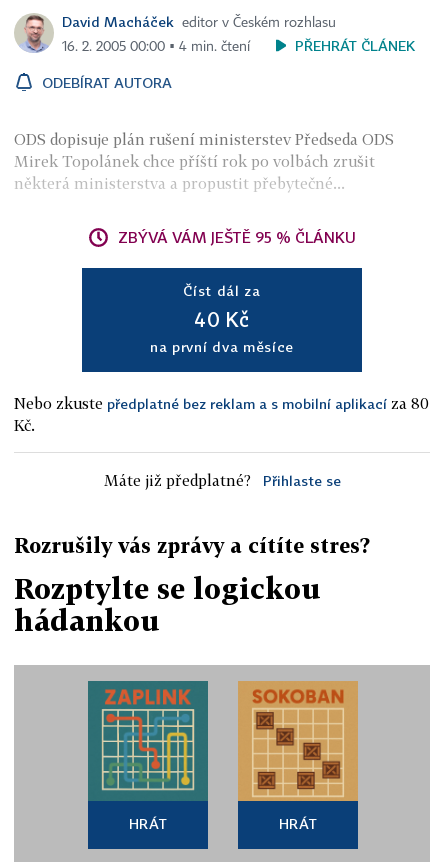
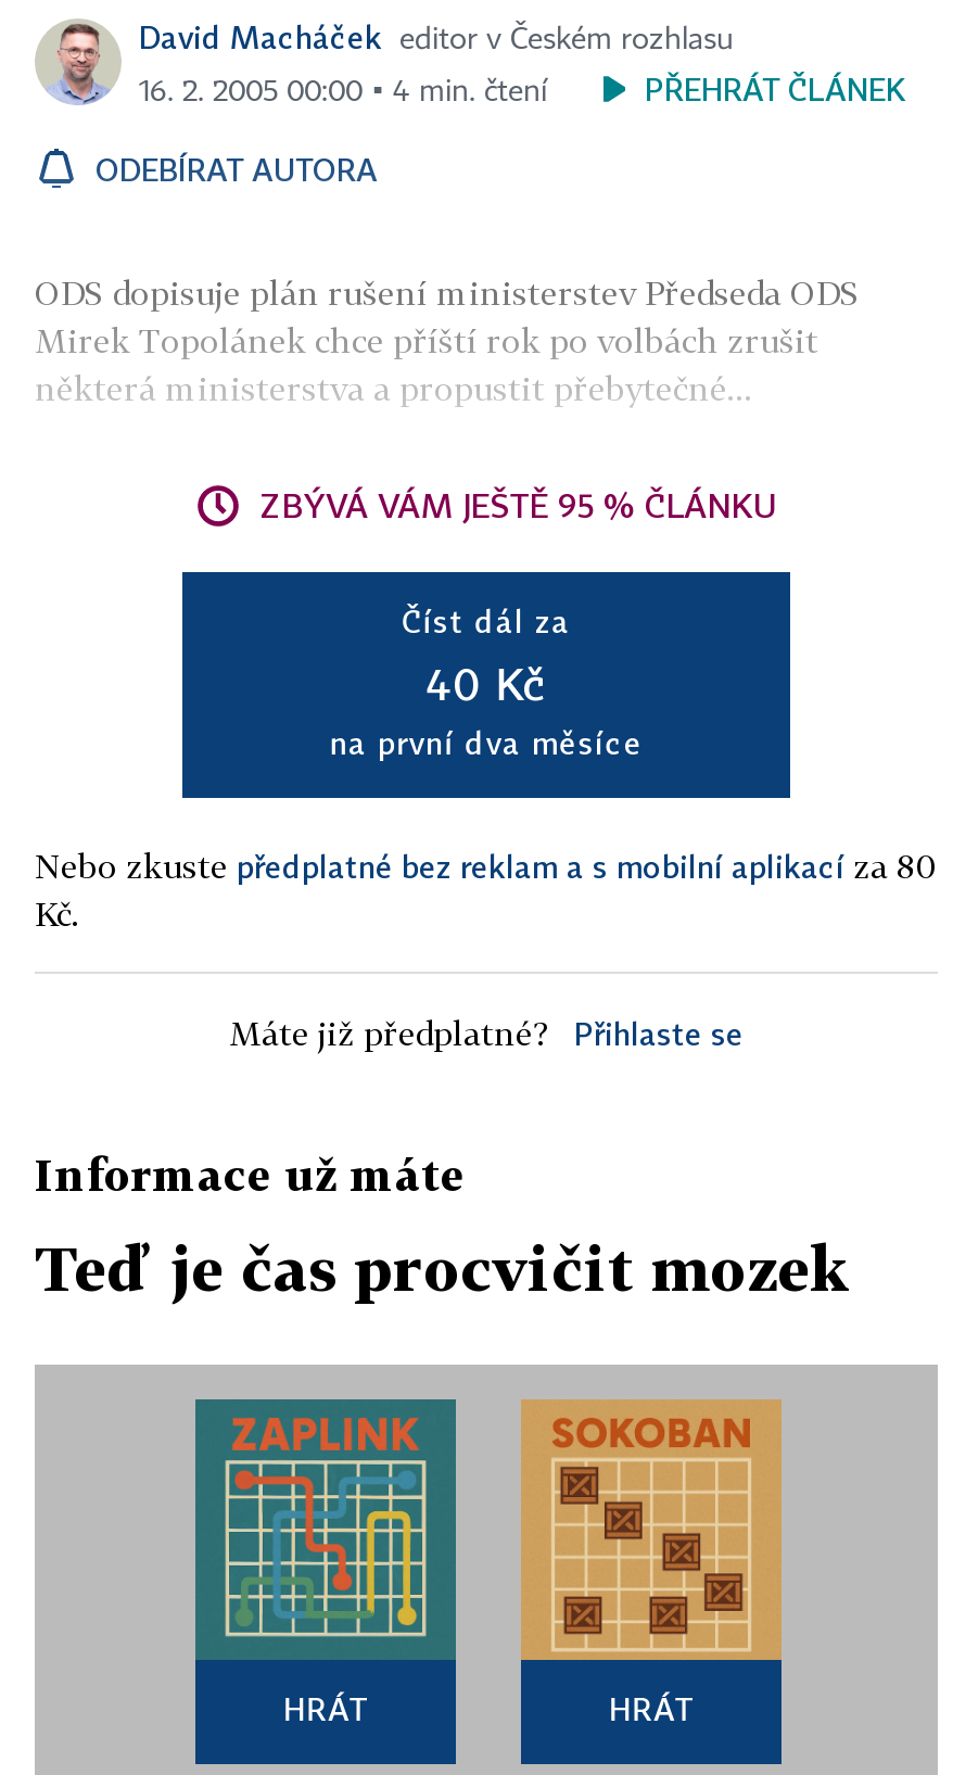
[14,533,370,557] Rozrušily vás zprávy a cítíte stres? -> [35,1148,465,1200] Informace už máte
[14,572,321,637] Rozptylte se logickou | hádankou -> [35,1232,851,1304] Teď je čas procvičit mozek

